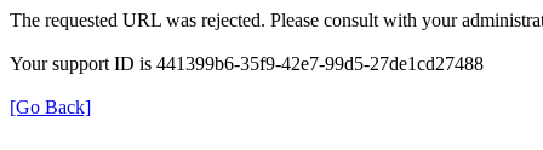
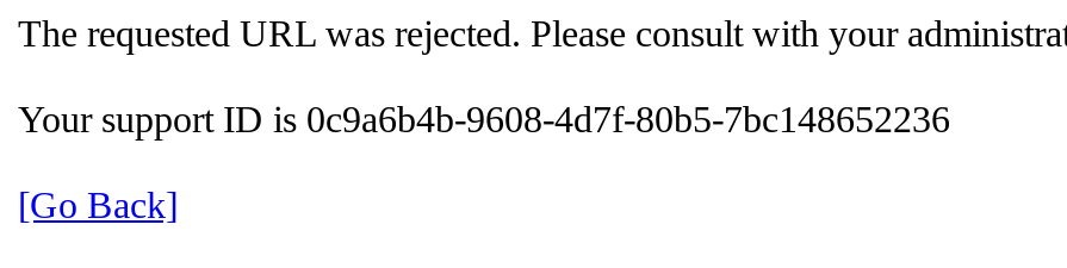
[10,53,484,74] Your support ID is 441399b6-35f9-42e7-99d5-27de1cd27488 -> [18,99,950,139] Your support ID is 0c9a6b4b-9608-4d7f-80b5-7bc148652236

